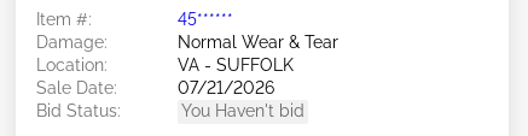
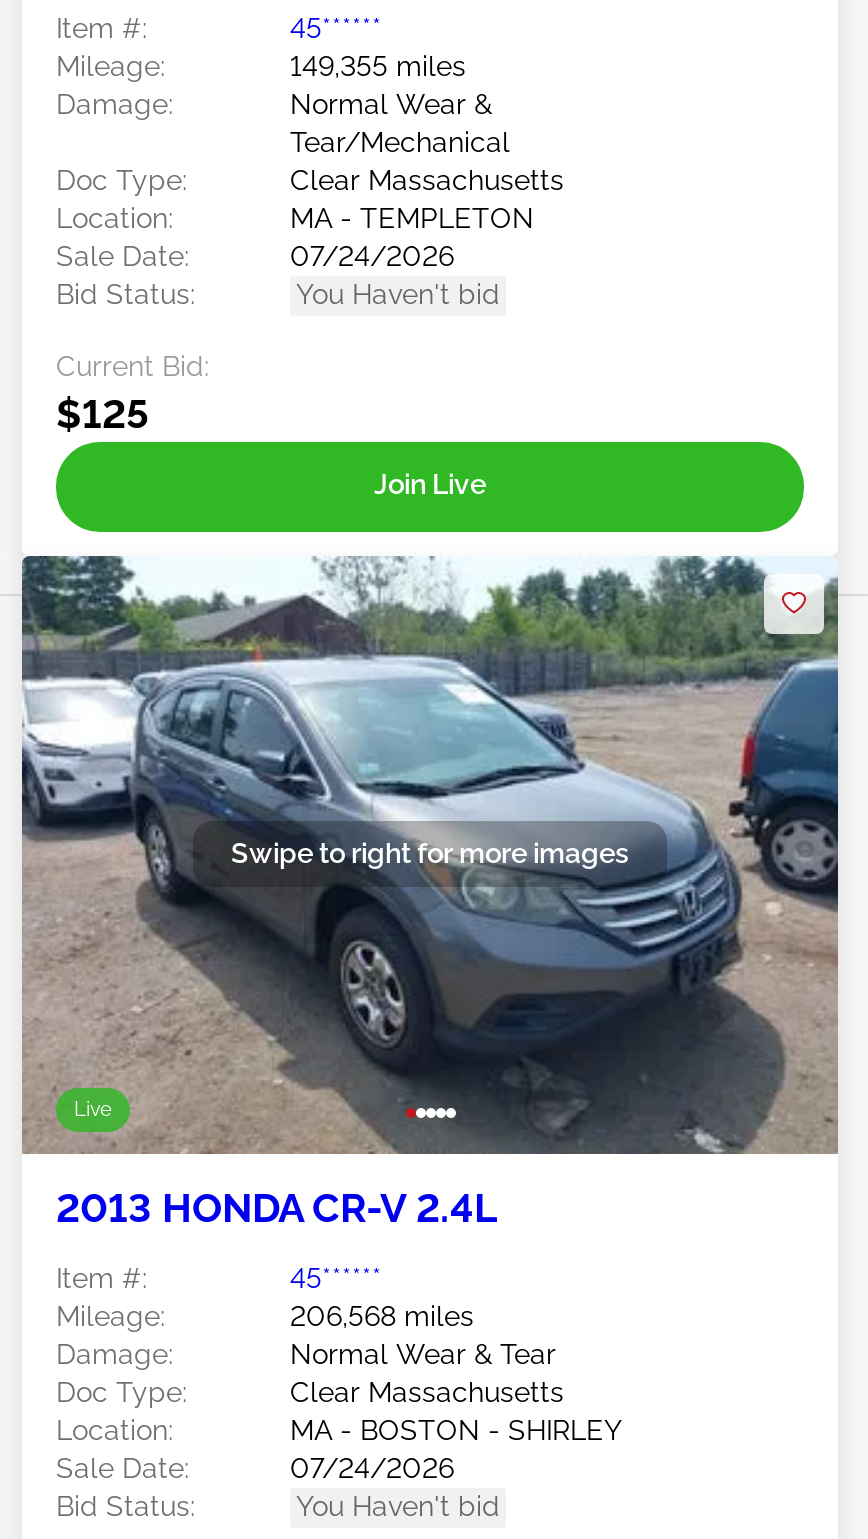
none -> [20,554,840,1156] [image] | Live
none -> [56,50,564,500] Mileage: | 149,355 miles | Damage: | Normal Wear & | Tear/Mechanical | Doc Type: | Clear Massachusetts | Location: | MA - TEMPLETON | Sale Date: | 07/24/2026 | Bid Status: | You Haven't bid | Current Bid: | $125 | Join Live
none -> [56,1184,500,1332] 2013 HONDA CR-V 2.4L | Item #: | 45****** | Mileage: | 206,568 miles
none -> [231,838,629,870] Swipe to right for more images
none -> [56,1376,564,1408] Doc Type: | Clear Massachusetts
[178,55,294,74] VA - SUFFOLK -> [290,1414,622,1446] MA - BOSTON - SHIRLEY
[178,78,274,97] 07/21/2026 -> [290,1452,454,1484] 07/24/2026

